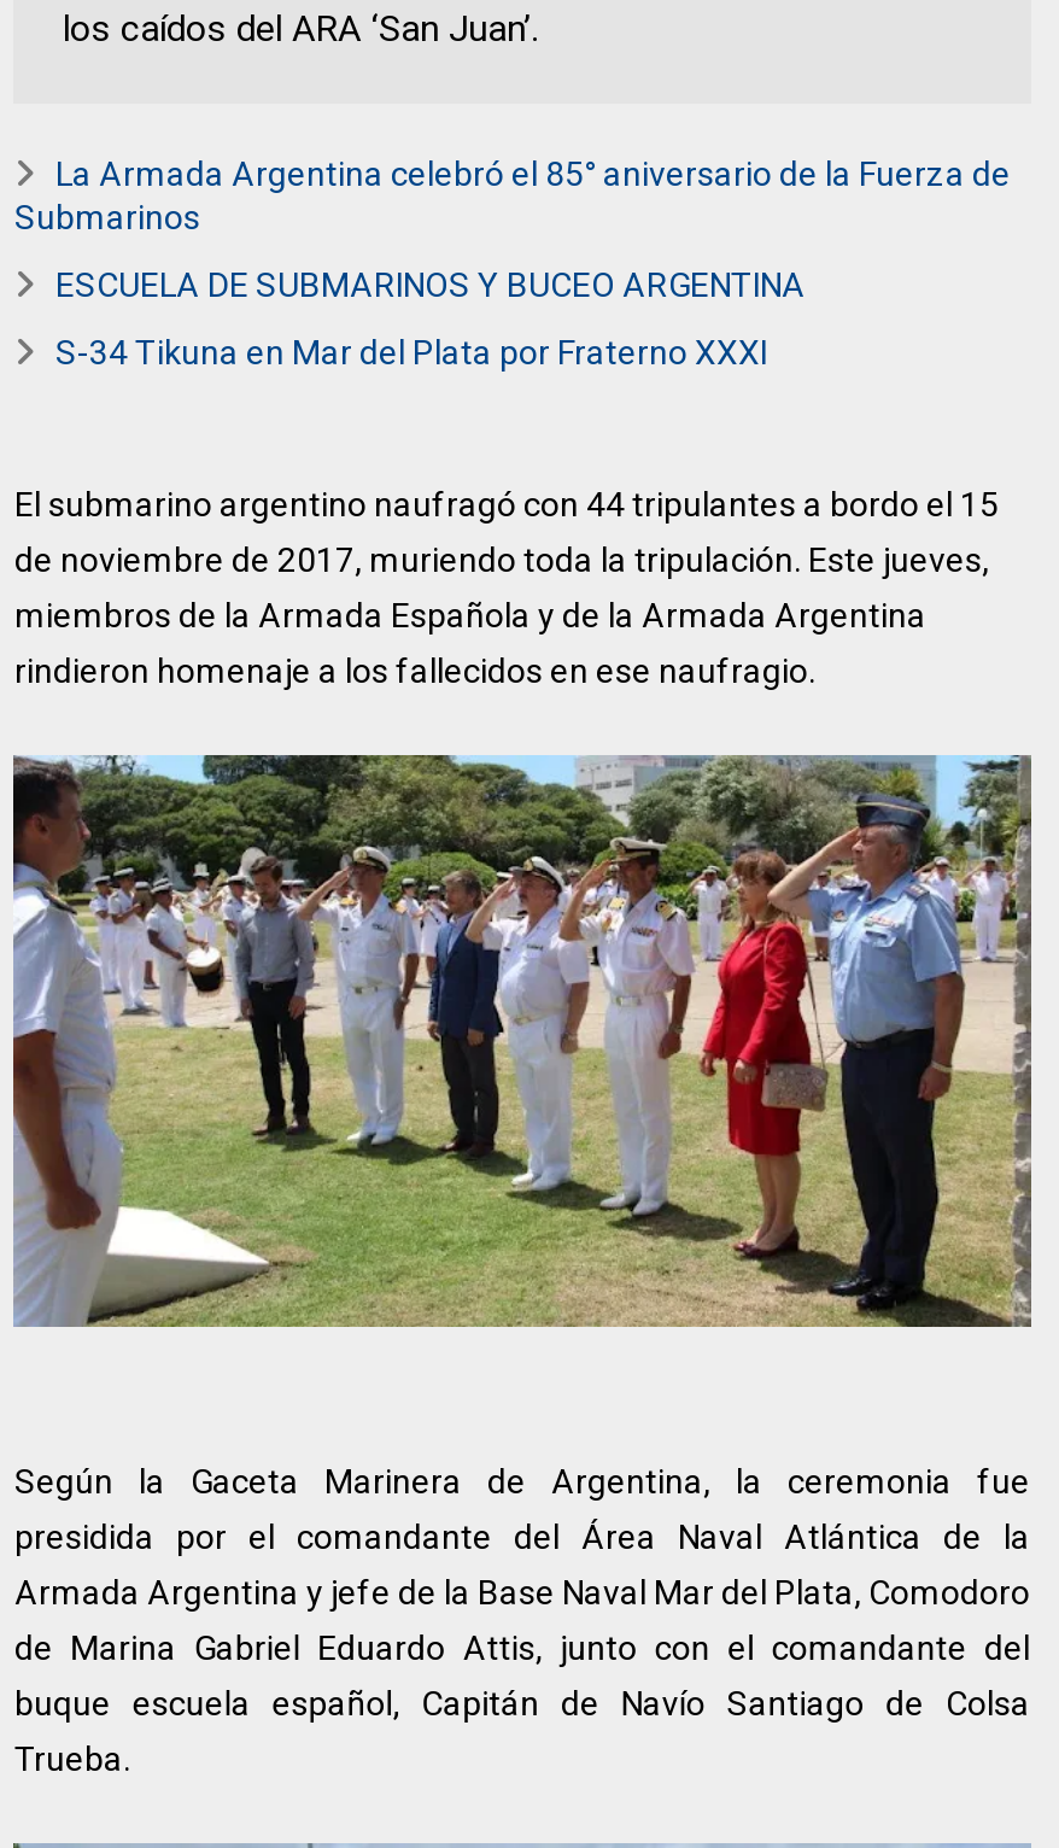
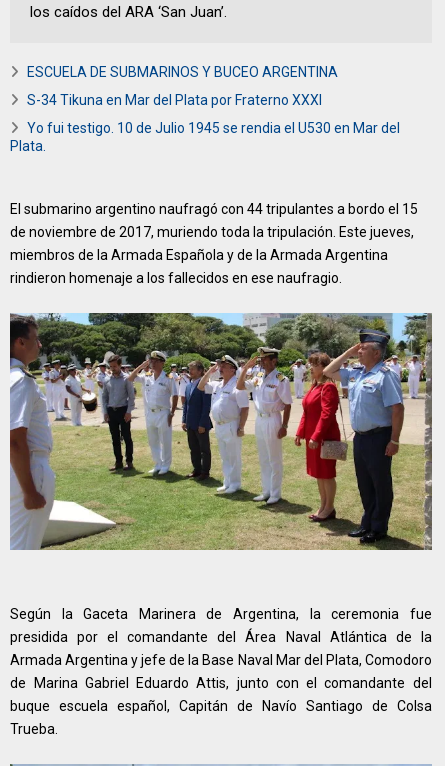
[14,154,1011,236] La Armada Argentina celebró el 85° aniversario de la Fuerza de | Submarinos -> none
moved [55,265,805,371] -> [27,64,338,108]: ESCUELA DE SUBMARINOS Y BUCEO ARGENTINA | S-34 Tikuna en Mar del Plata por Fraterno XXXI
none -> [10,120,400,154] Yo fui testigo. 10 de Julio 1945 se rendia el U530 en Mar del | Plata.

